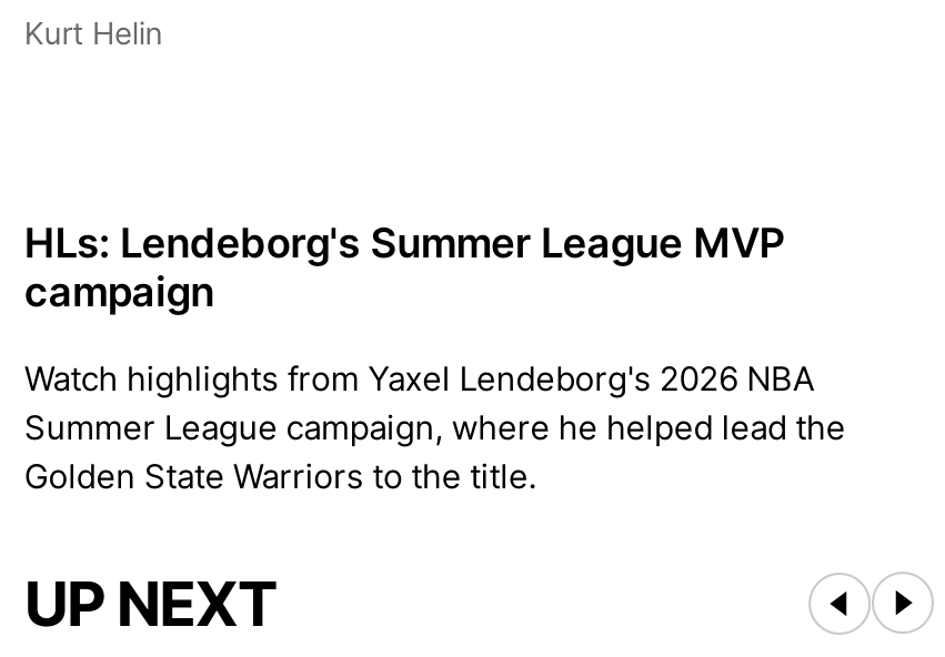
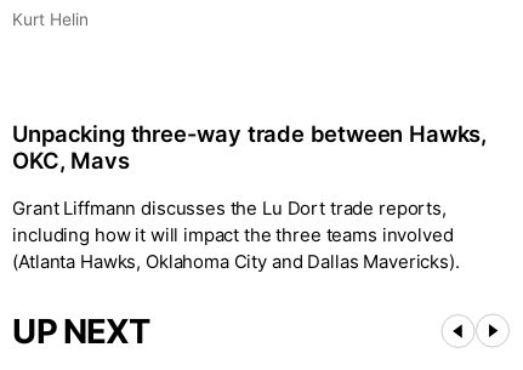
[24,217,785,314] HLs: Lendeborg's Summer League MVP | campaign -> [13,120,487,173] Unpacking three-way trade between Hawks, | OKC, Mavs
[24,359,846,497] Watch highlights from Yaxel Lendeborg's 2026 NBA | Summer League campaign, where he helped lead the | Golden State Warriors to the title. -> [13,198,459,273] Grant Liffmann discusses the Lu Dort trade reports, | including how it will impact the three teams involved | (Atlanta Hawks, Oklahoma City and Dallas Mavericks).

